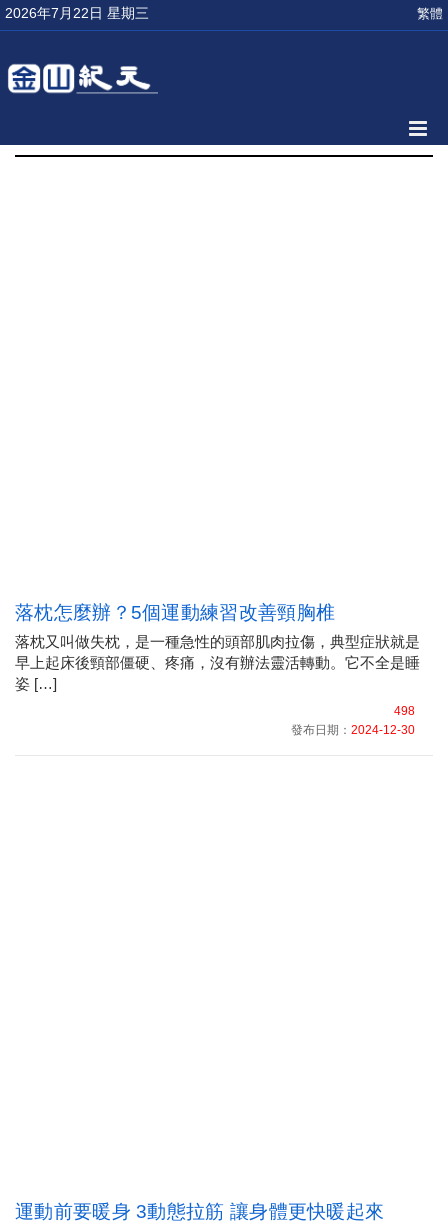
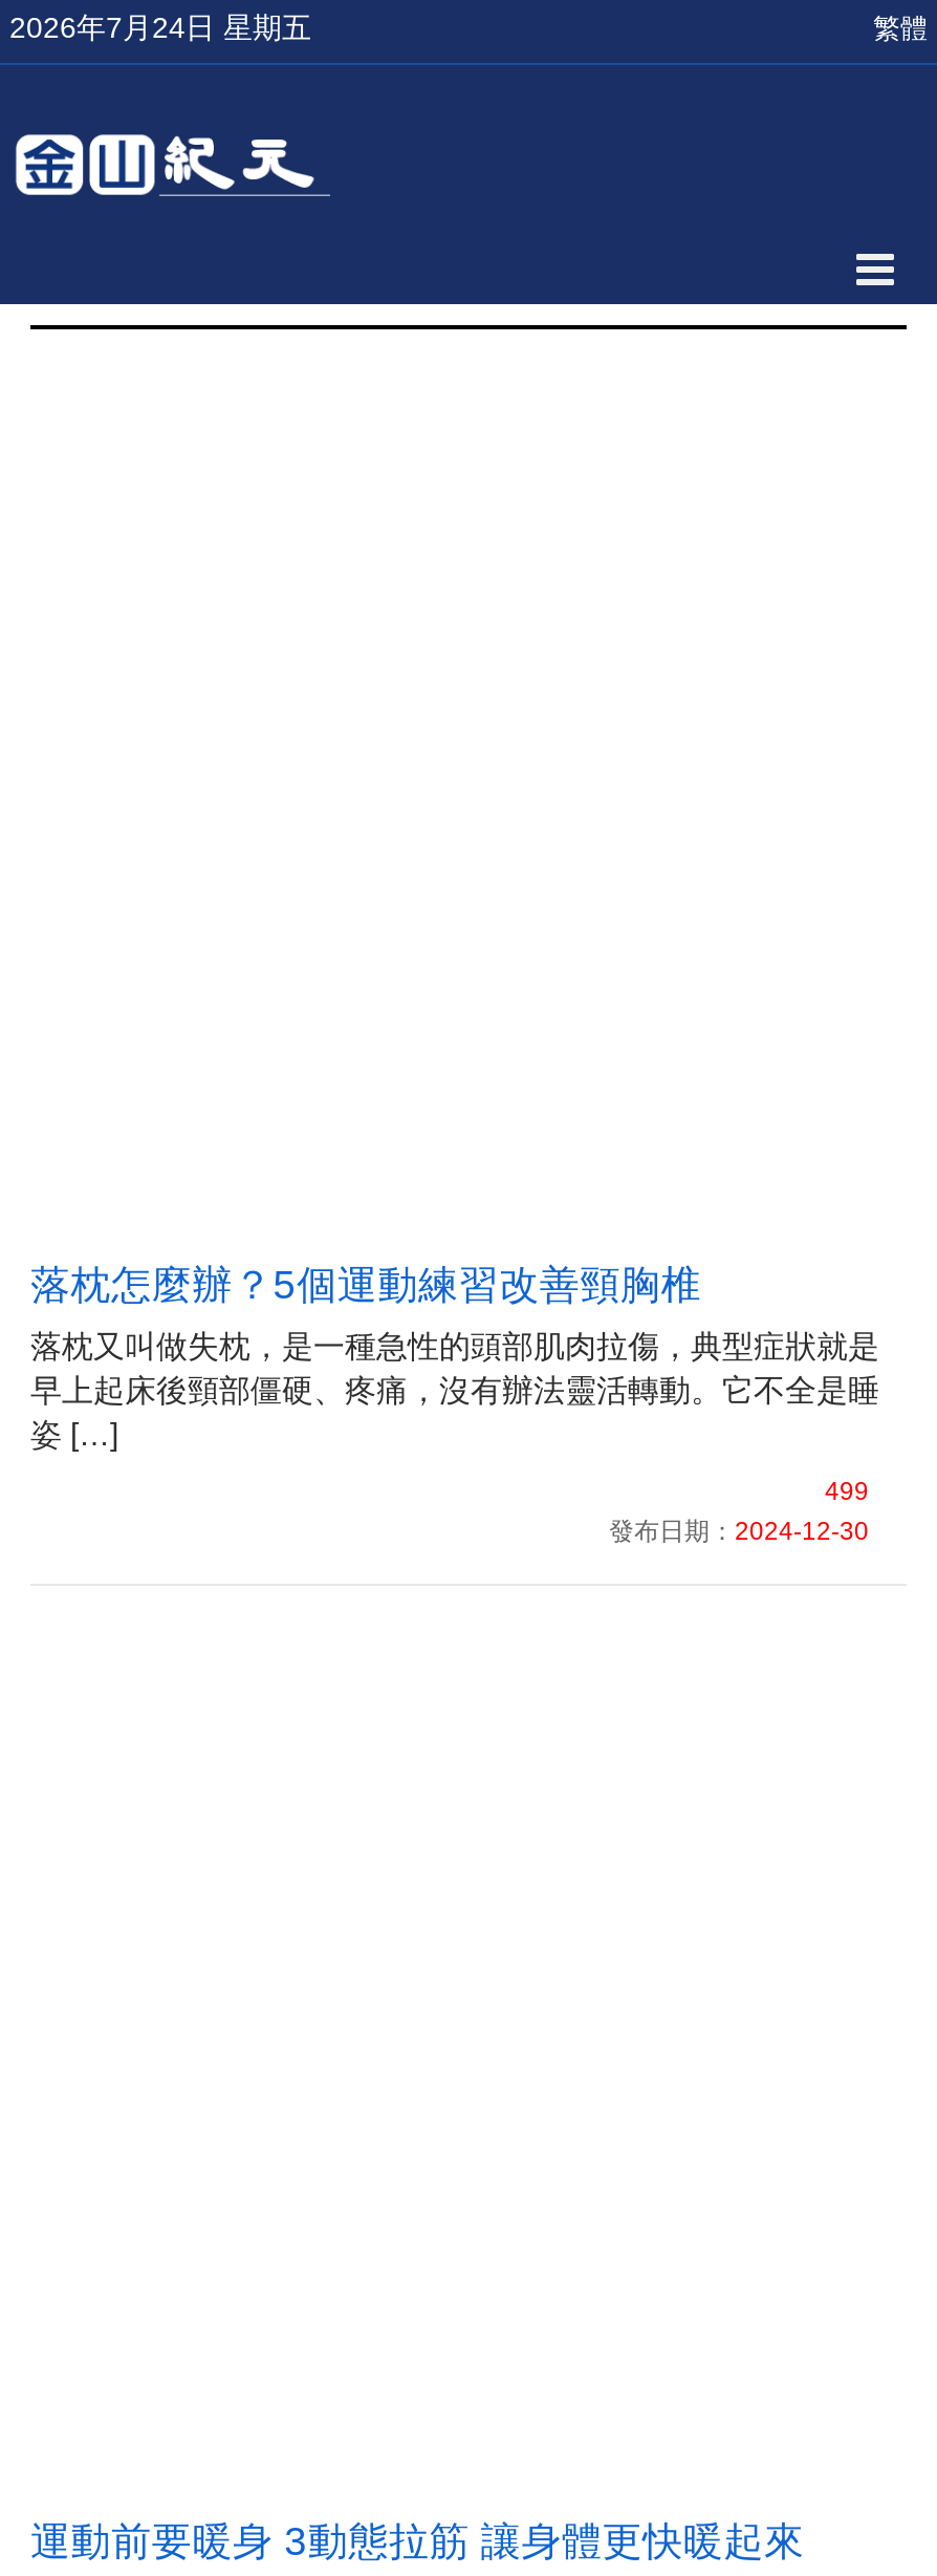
[5,5,149,21] 2026年7月22日 星期三 -> [9,10,311,44] 2026年7月24日 星期五
[394,704,415,718] 498 -> [825,1477,869,1506] 499

